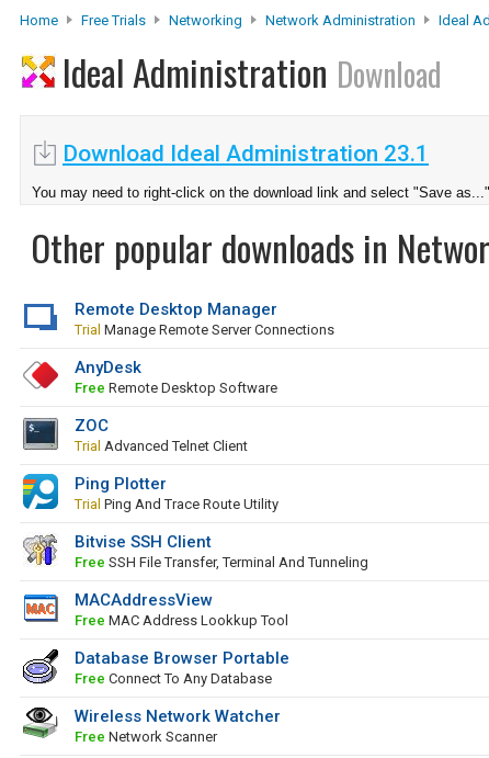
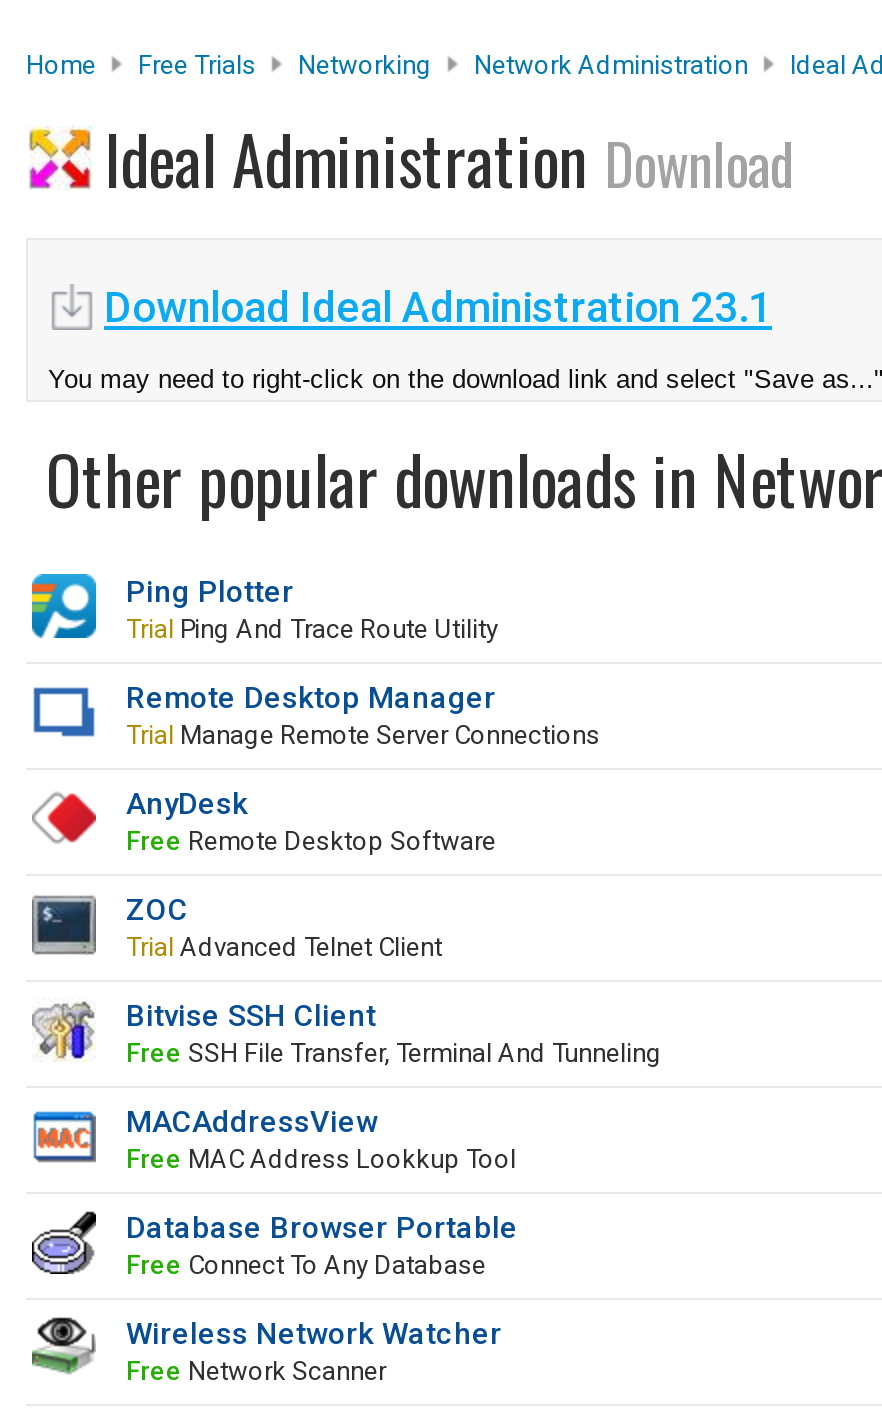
moved [75,299,334,454] -> [126,680,600,962]: Remote Desktop Manager | Trial Manage Remote Server Connections | AnyDesk | Free Remote Desktop Software | ZOC | Trial Advanced Telnet Client
moved [22,473,278,512] -> [30,572,498,644]: [image] | Ping Plotter | Trial Ping And Trace Route Utility

